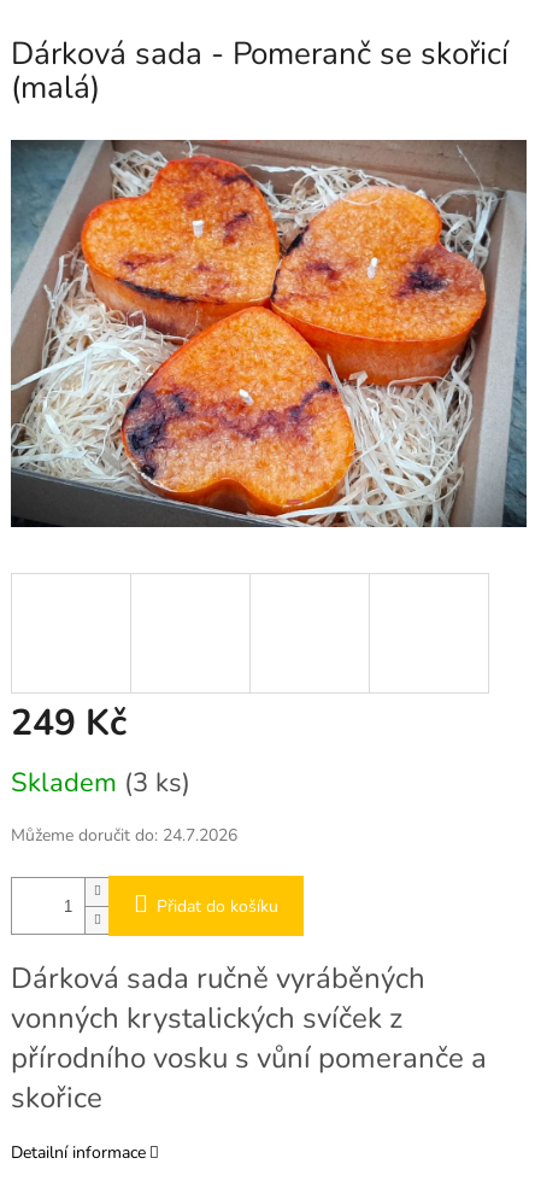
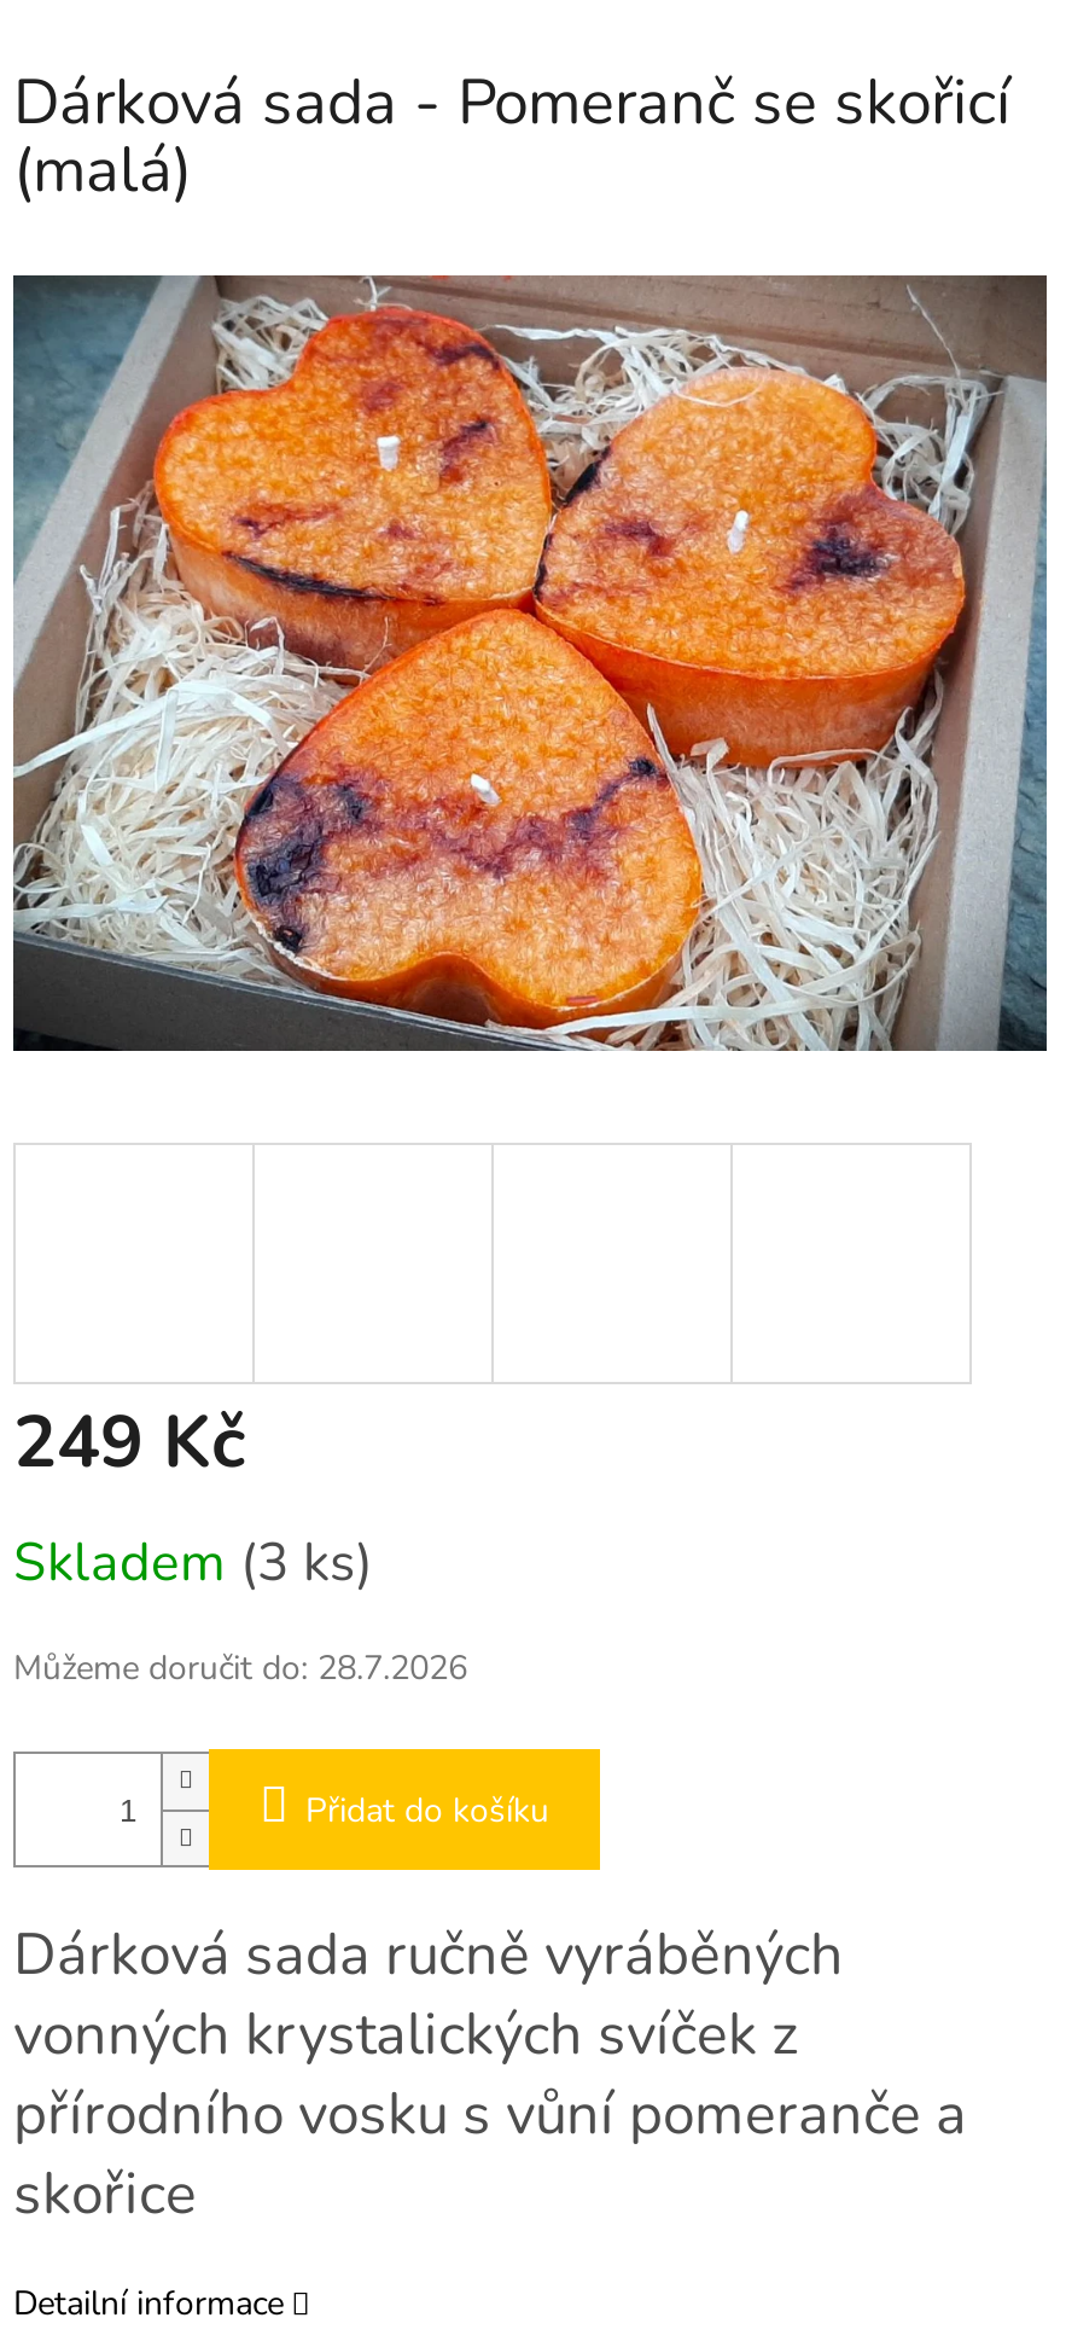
[11,824,237,847] Můžeme doručit do: 24.7.2026 -> [13,1646,467,1692] Můžeme doručit do: 28.7.2026

